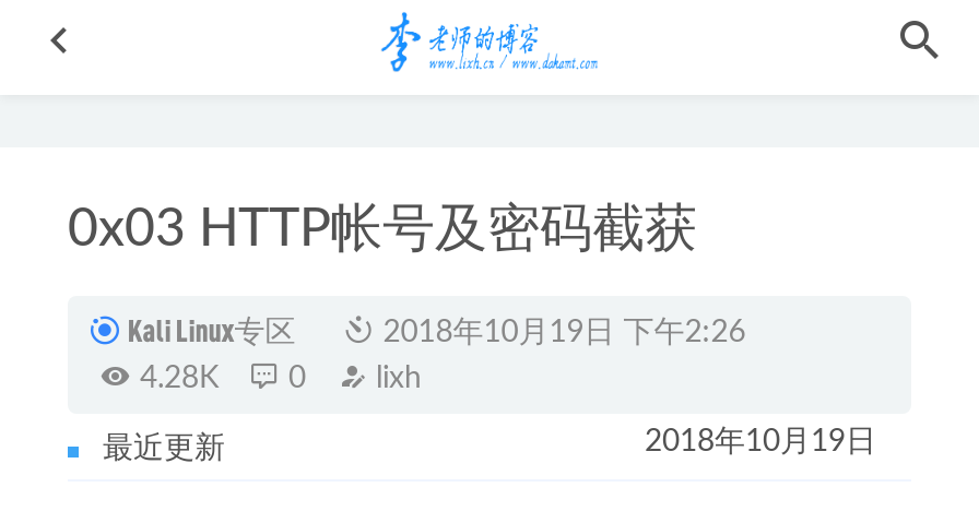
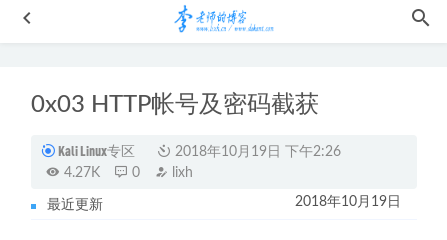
[131,364,422,394] 4.28K 0 lixh -> [60,166,193,180] 4.27K 0 lixh

